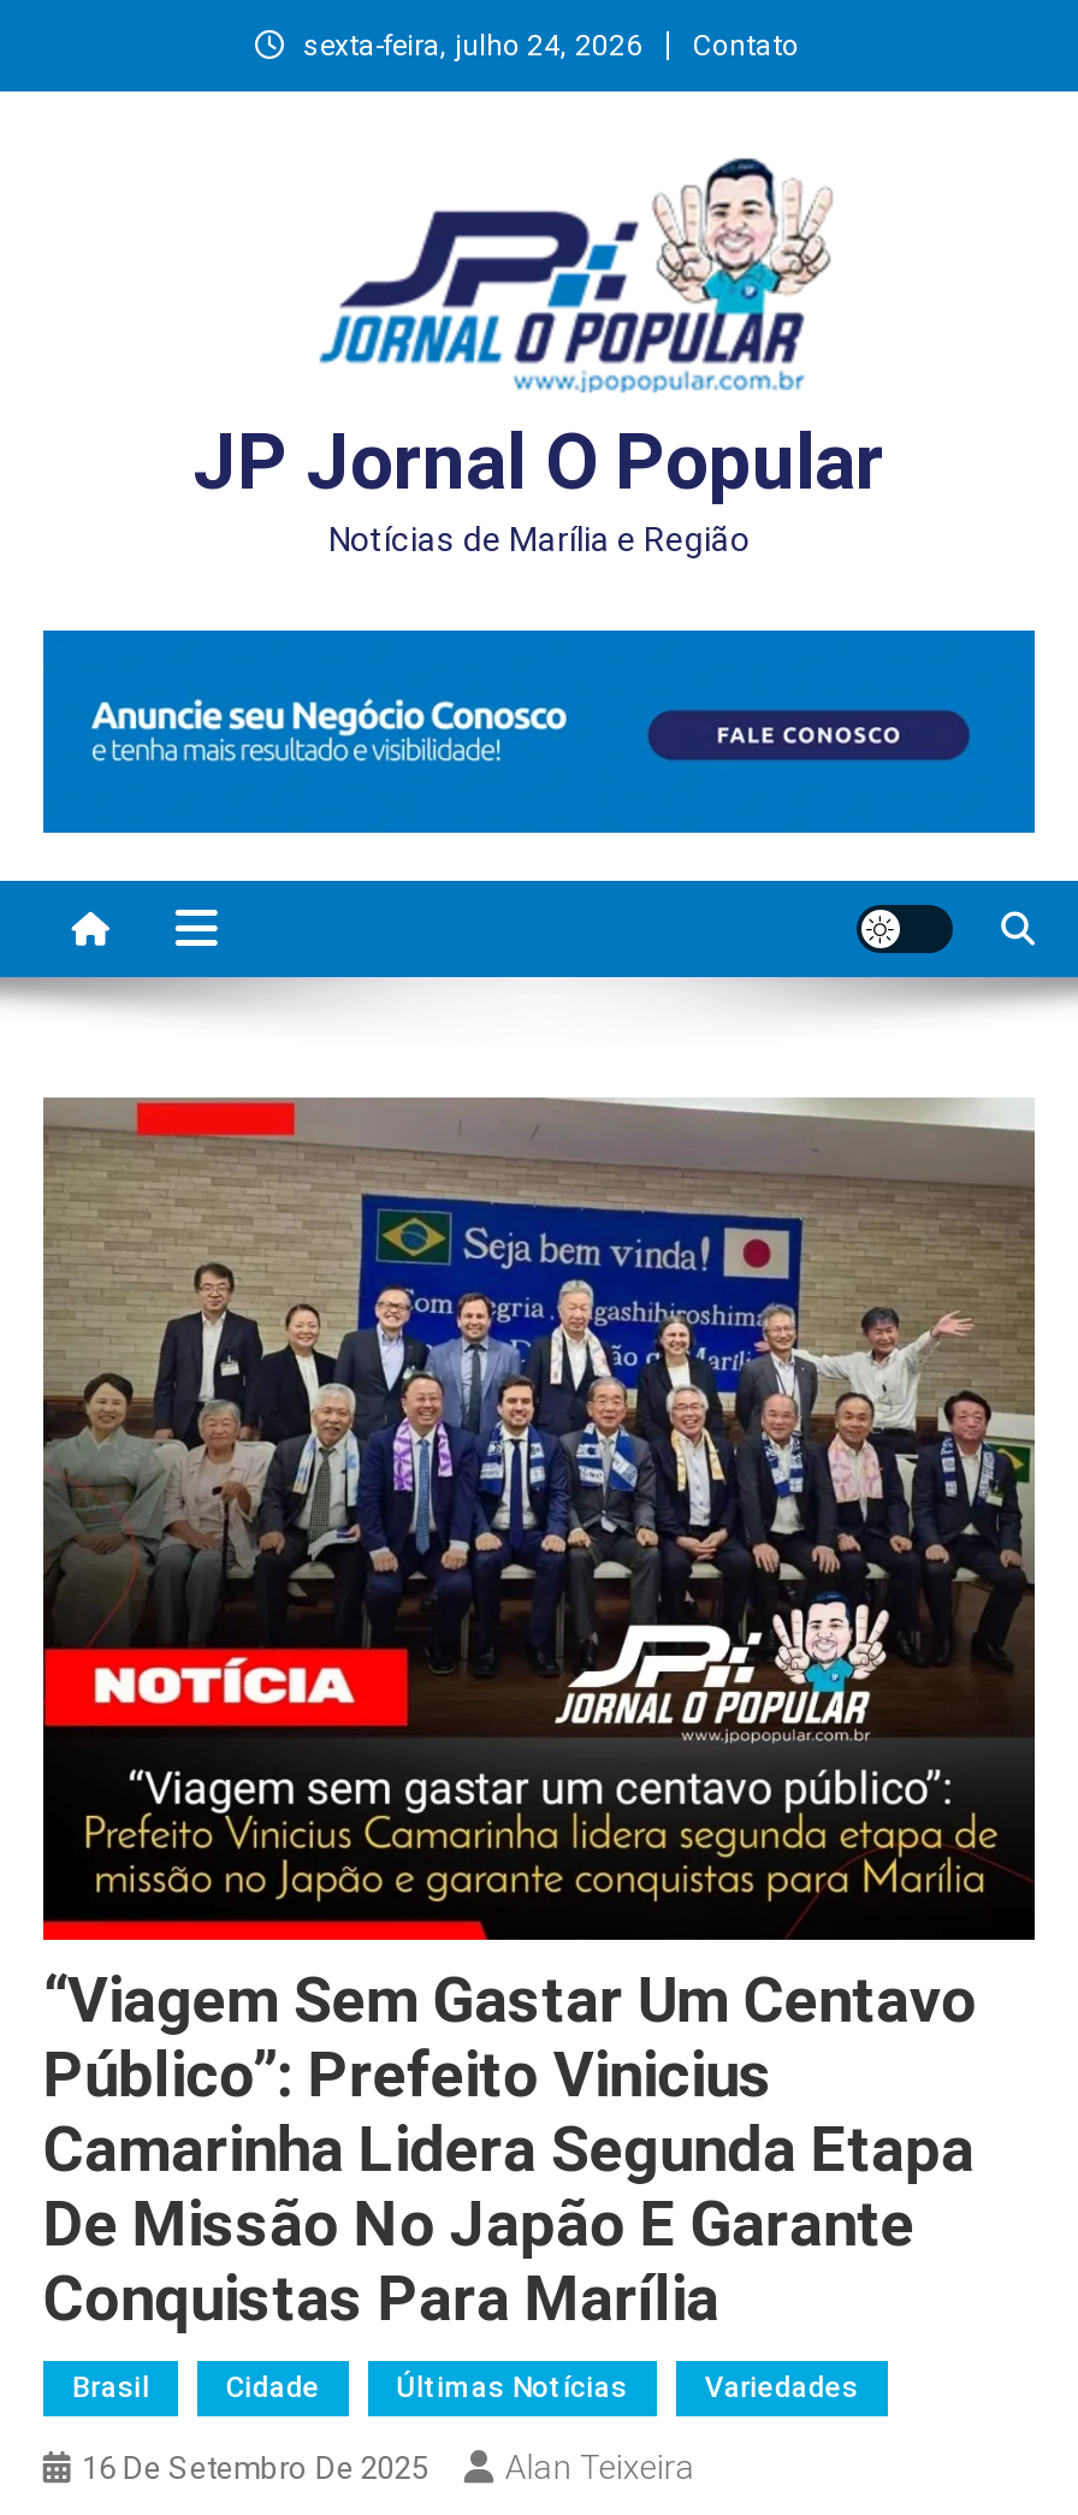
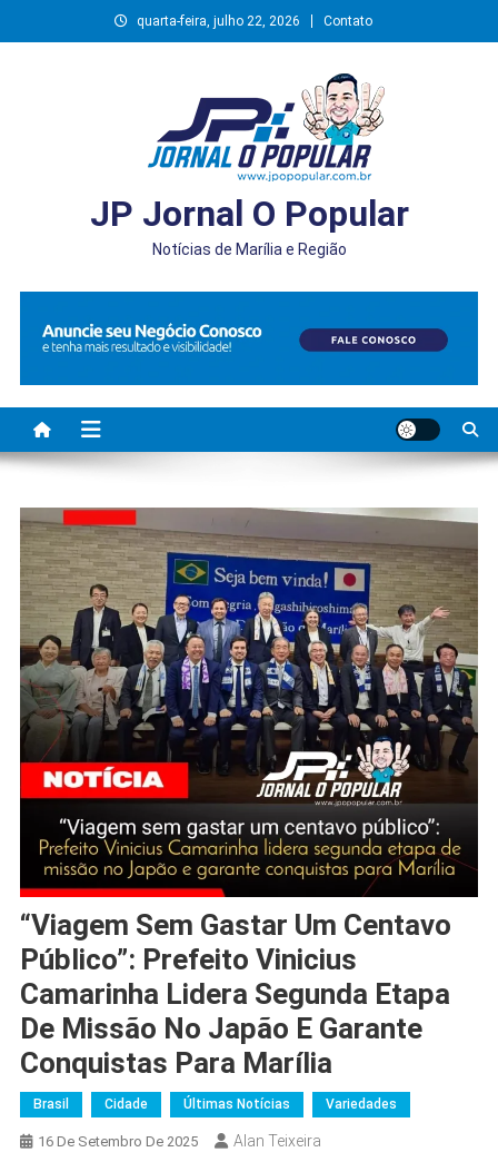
[303,29,642,63] sexta-feira, julho 24, 2026 -> [137,13,300,29] quarta-feira, julho 22, 2026

